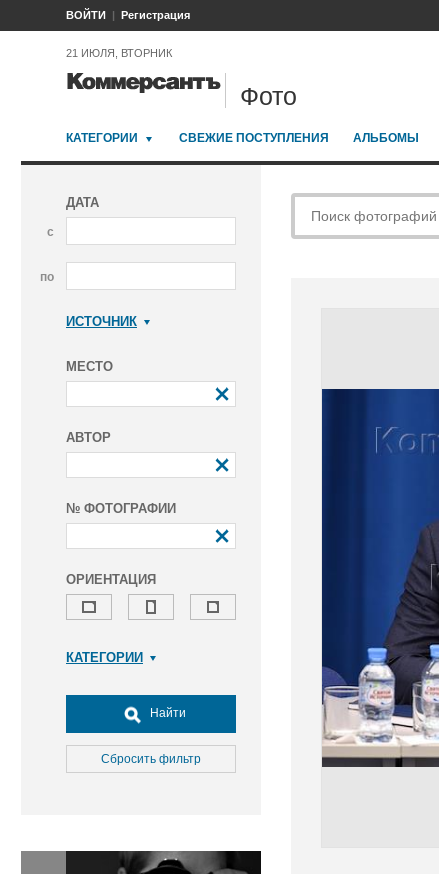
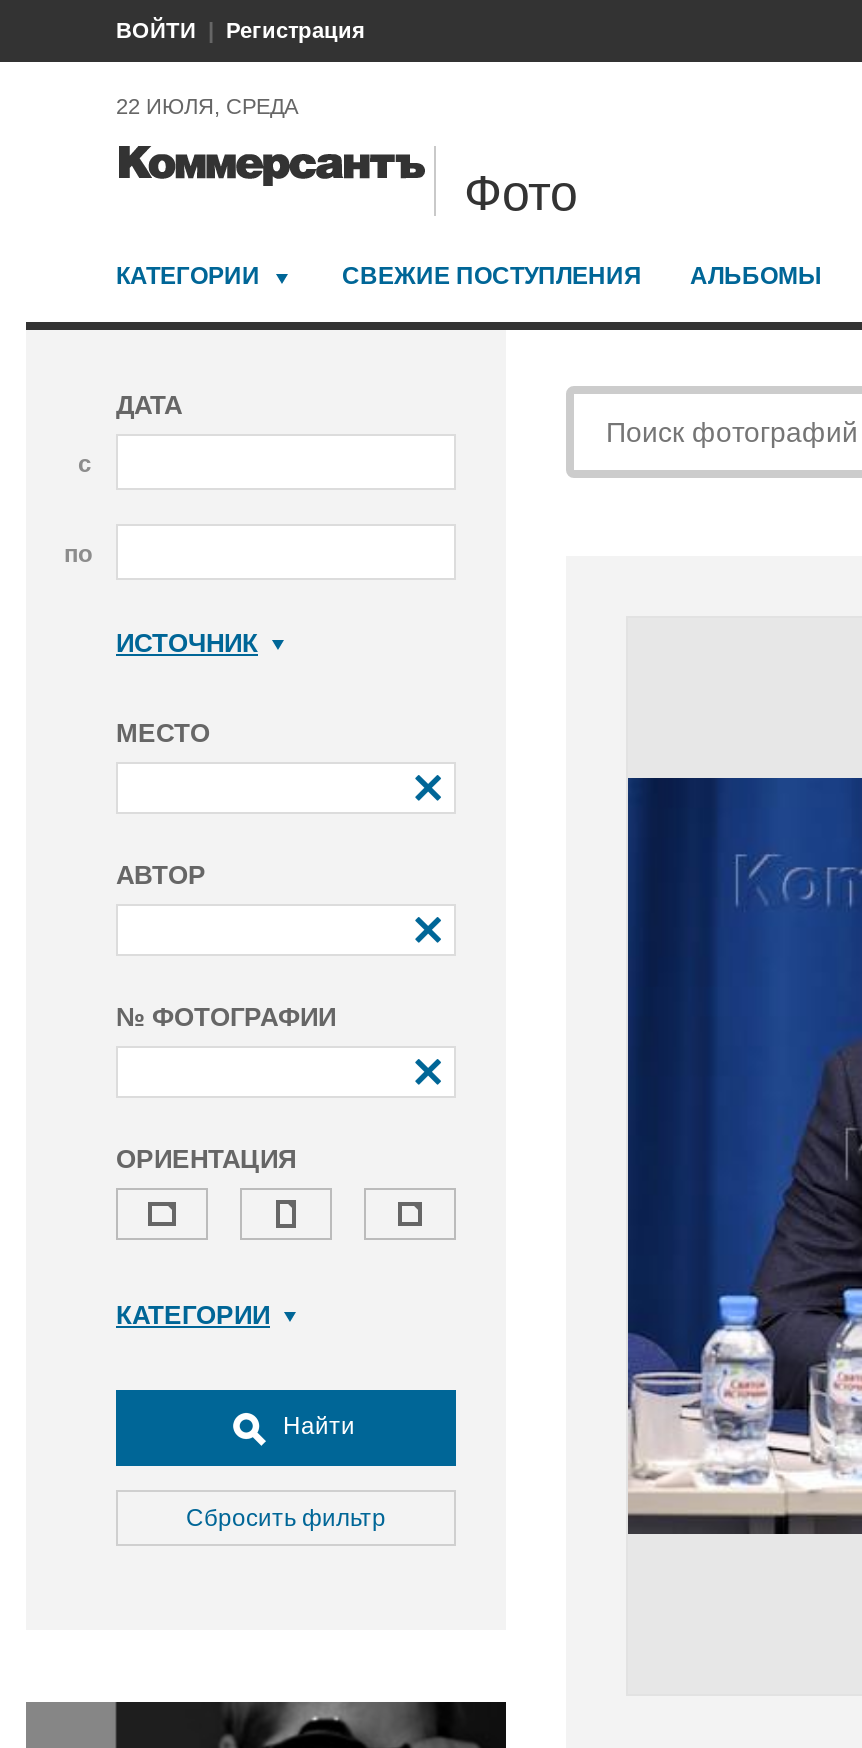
[66,47,172,59] 21 ИЮЛЯ, ВТОРНИК -> [116,94,298,118] 22 ИЮЛЯ, СРЕДА

